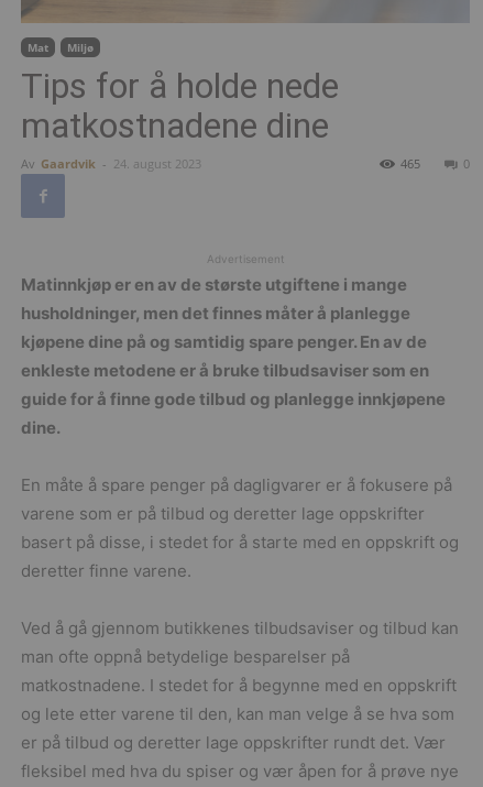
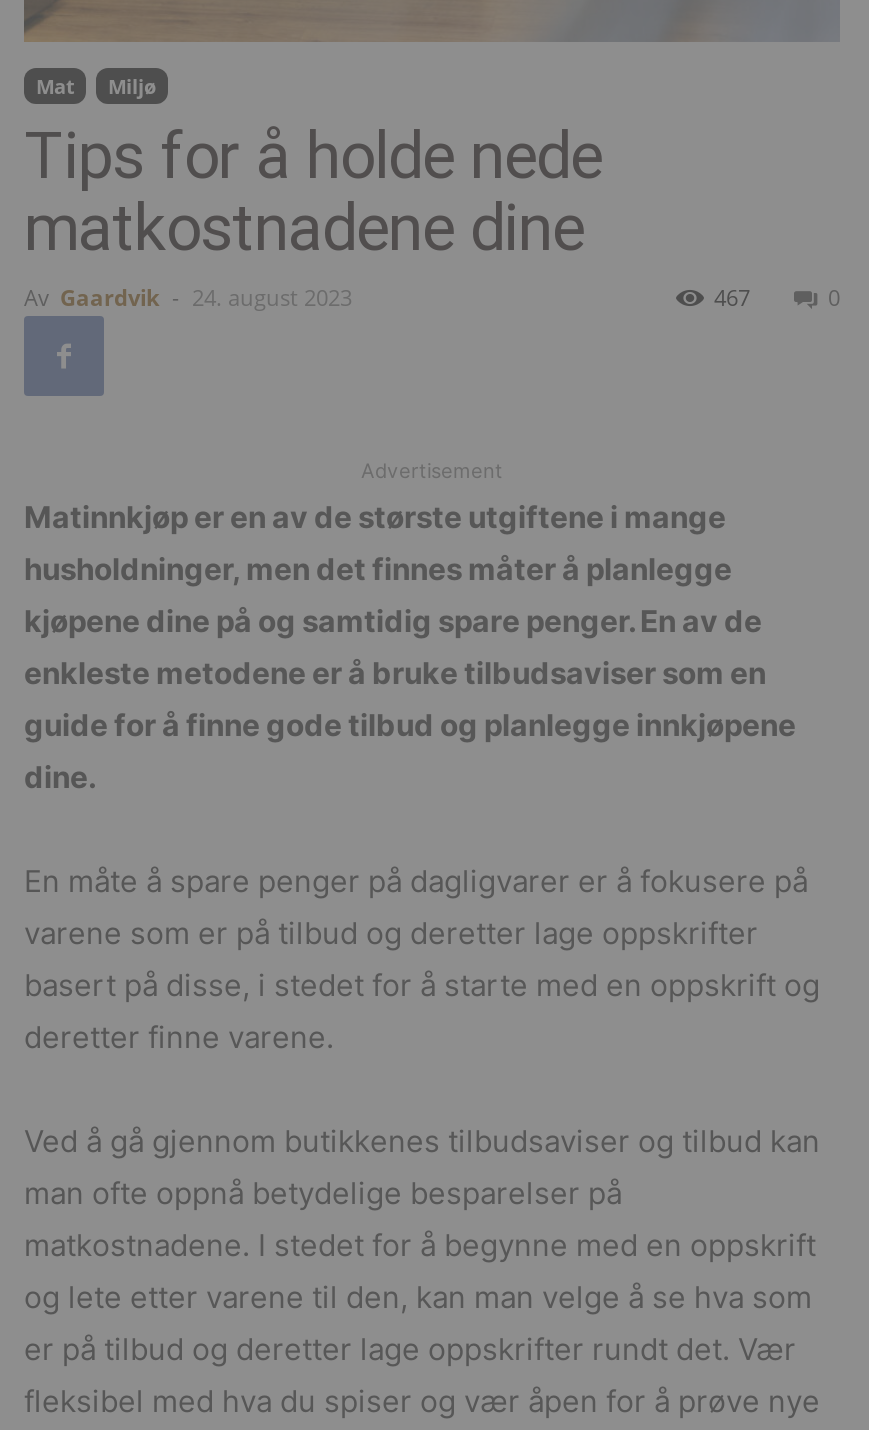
[400,155,420,172] 465 -> [714,282,750,312] 467

